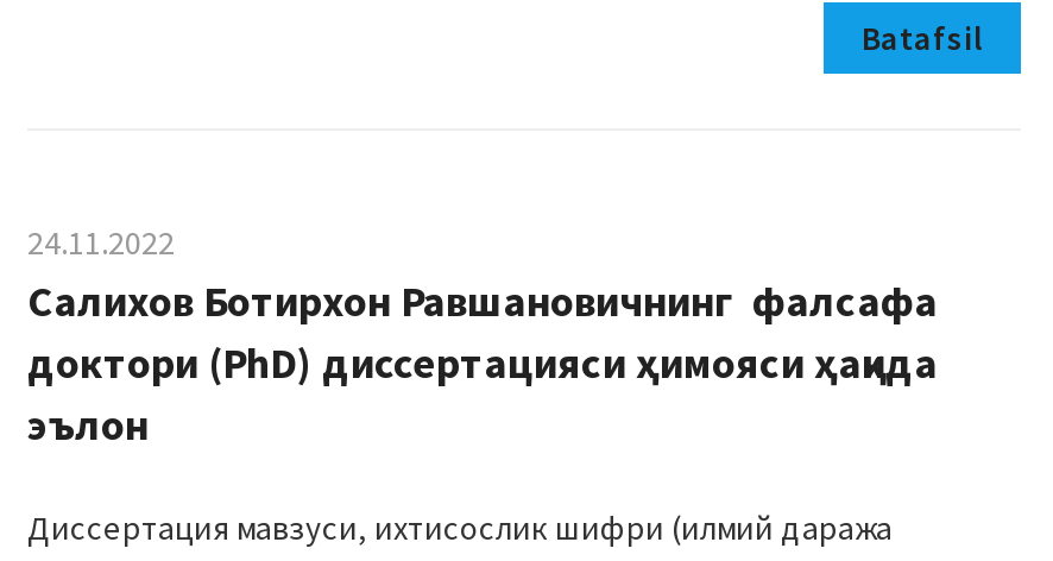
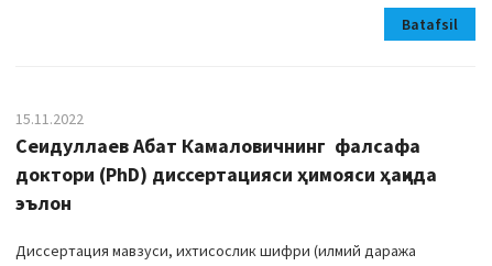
[27,221,175,264] 24.11.2022 -> [15,109,84,129] 15.11.2022
[27,273,938,328] Салихов Ботирхон Равшановичнинг фалсафа -> [15,133,420,158] Сеидуллаев Абат Камаловичнинг фалсафа

